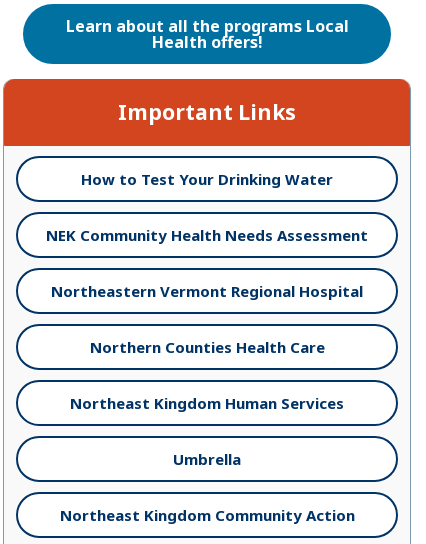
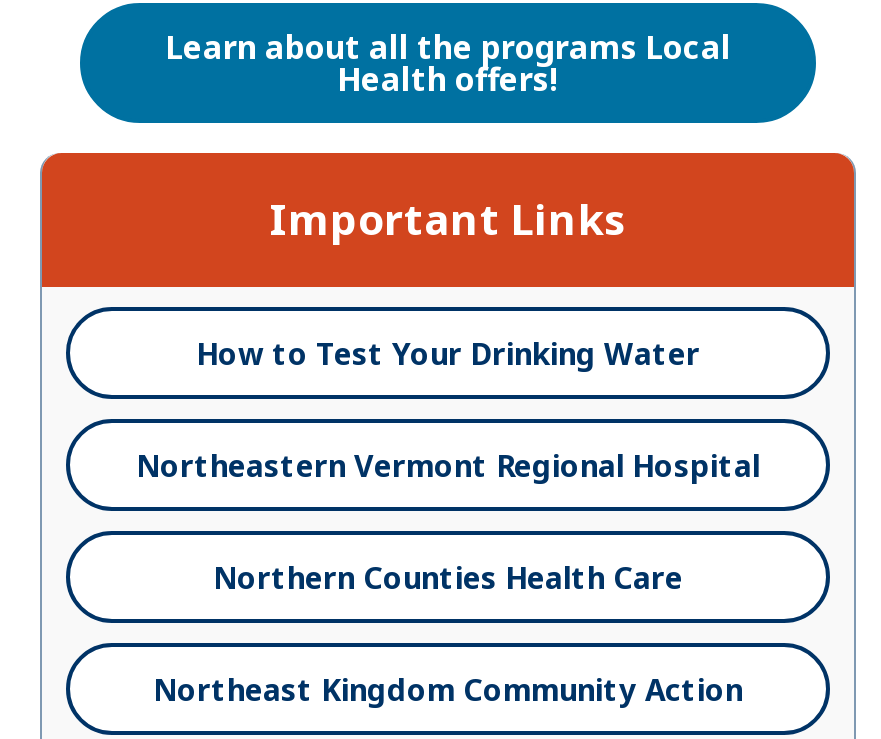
[46,225,368,245] NEK Community Health Needs Assessment -> none
[70,393,344,469] Northeast Kingdom Human Services | Umbrella -> none

